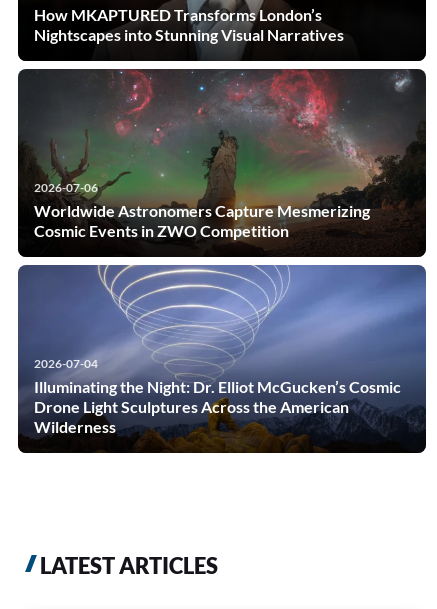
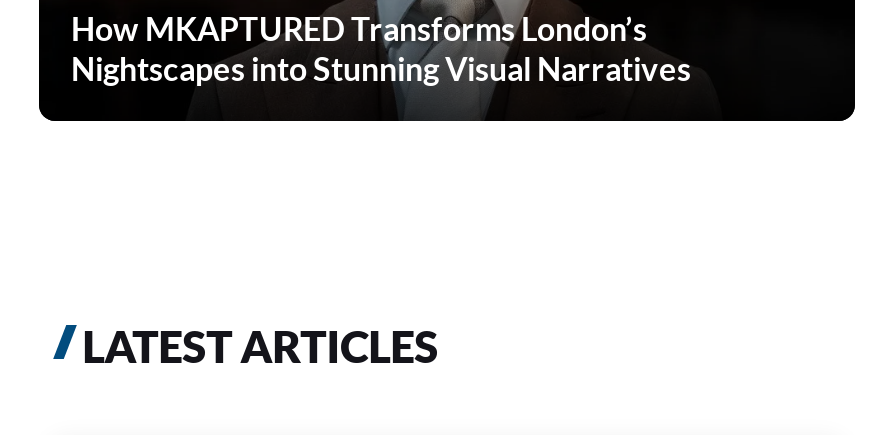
[18,68,426,240] [image] | 2026-07-06 | Worldwide Astronomers Capture Mesmerizing | Cosmic Events in ZWO Competition -> none
[17,247,427,453] [image] | 2026-07-04 | Illuminating the Night: Dr. Elliot McGucken’s Cosmic | Drone Light Sculptures Across the American | Wilderness -> none

